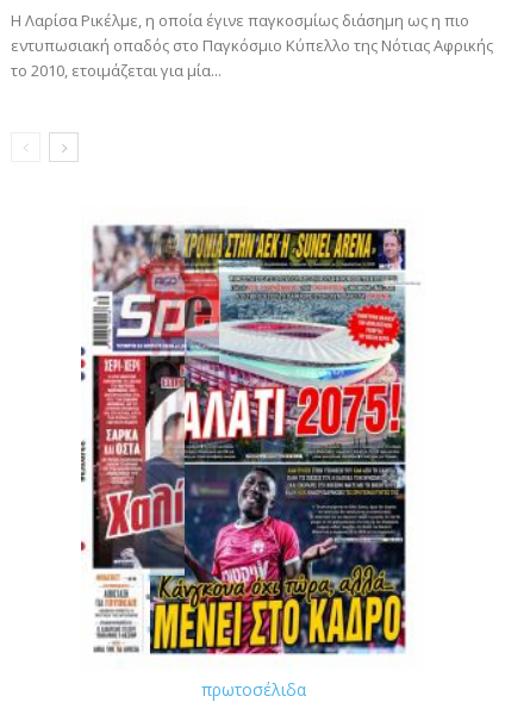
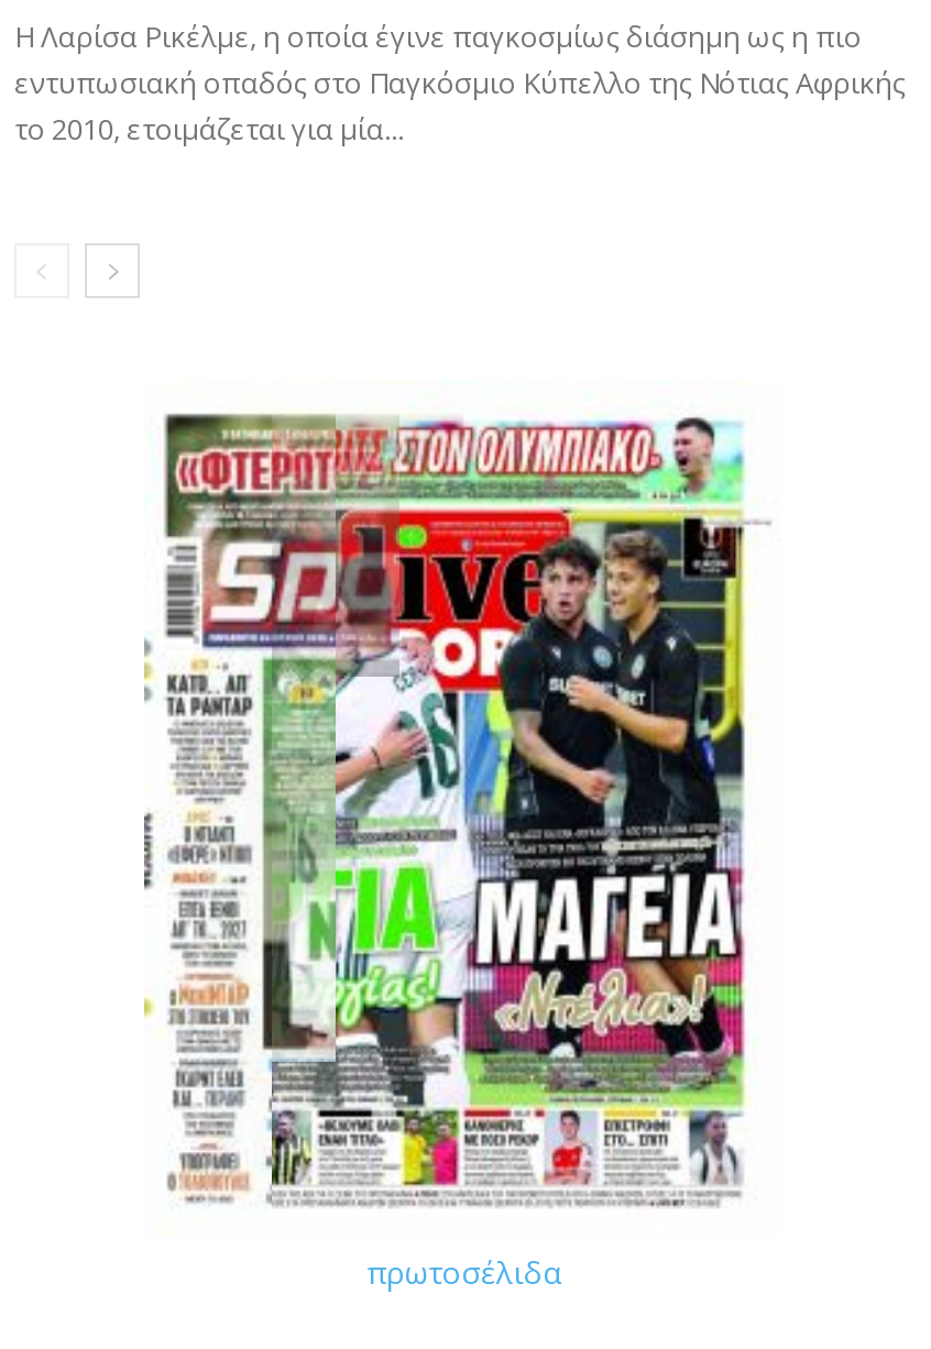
[80,225,407,655] [image] -> [142,413,747,1207] [image]

